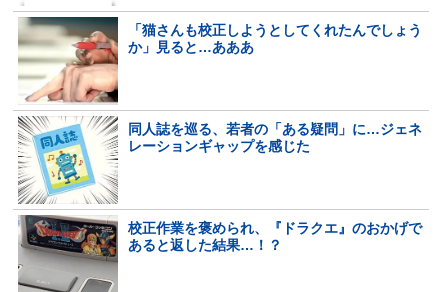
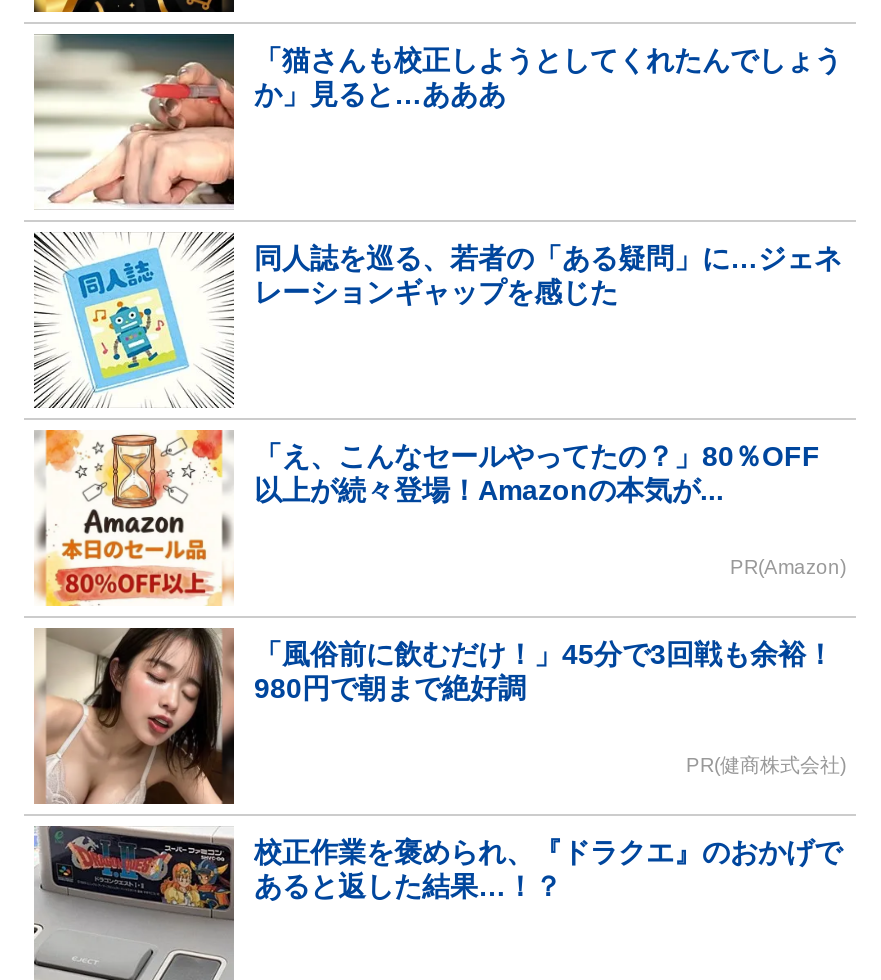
none -> [34,428,846,777] [image] | 「え、こんなセールやってたの？」80％OFF | 以上が続々登場！Amazonの本気が... | PR(Amazon) | 「風俗前に飲むだけ！」45分で3回戦も余裕！ | 980円で朝まで絶好調 | PR(健商株式会社)
none -> [36,626,234,806] [image]

